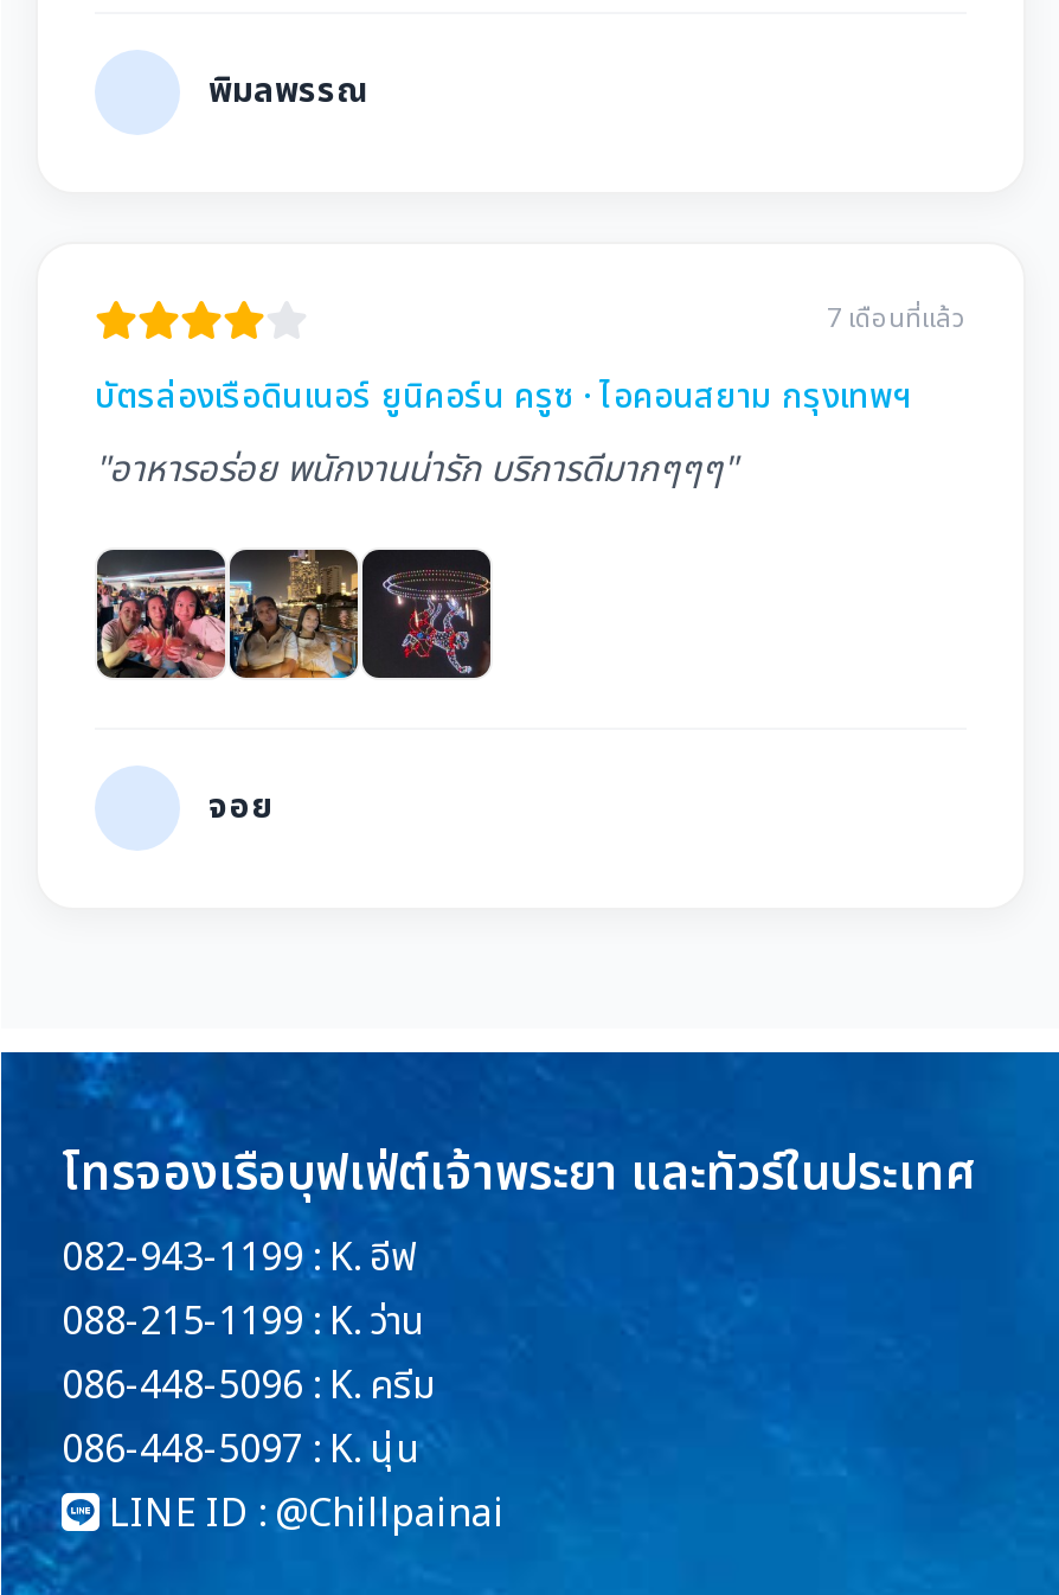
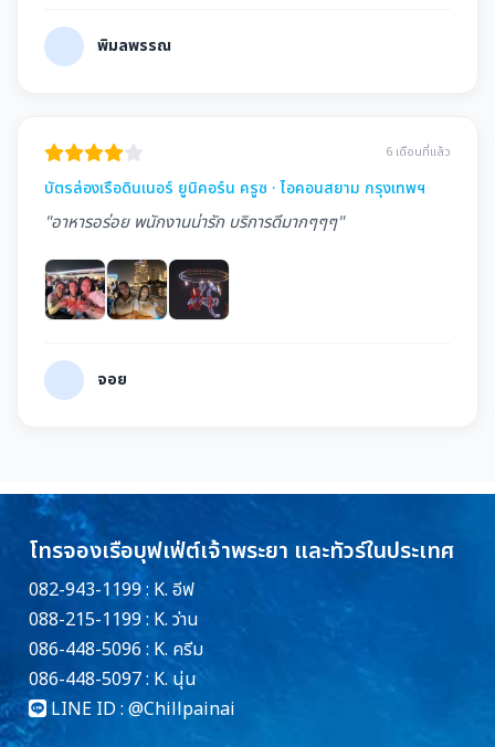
[827,298,967,338] 7 เดือนที่แล้ว -> [386,142,451,161] 6 เดือนที่แล้ว

